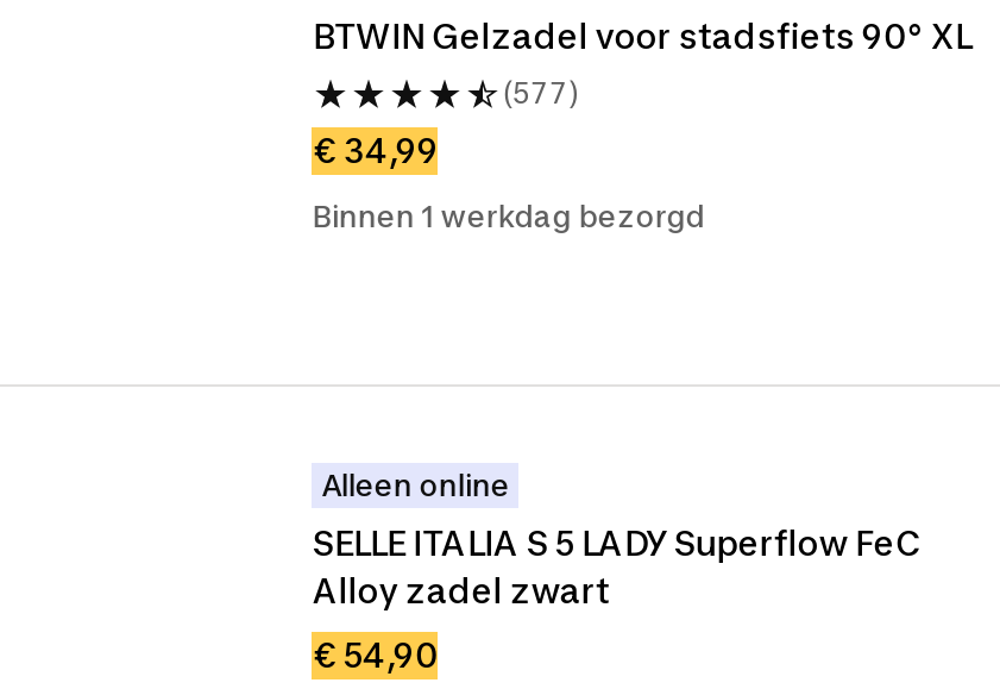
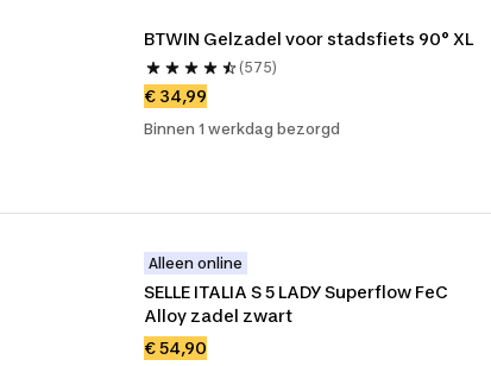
[502,75,579,111] (577) -> [239,58,277,76] (575)

